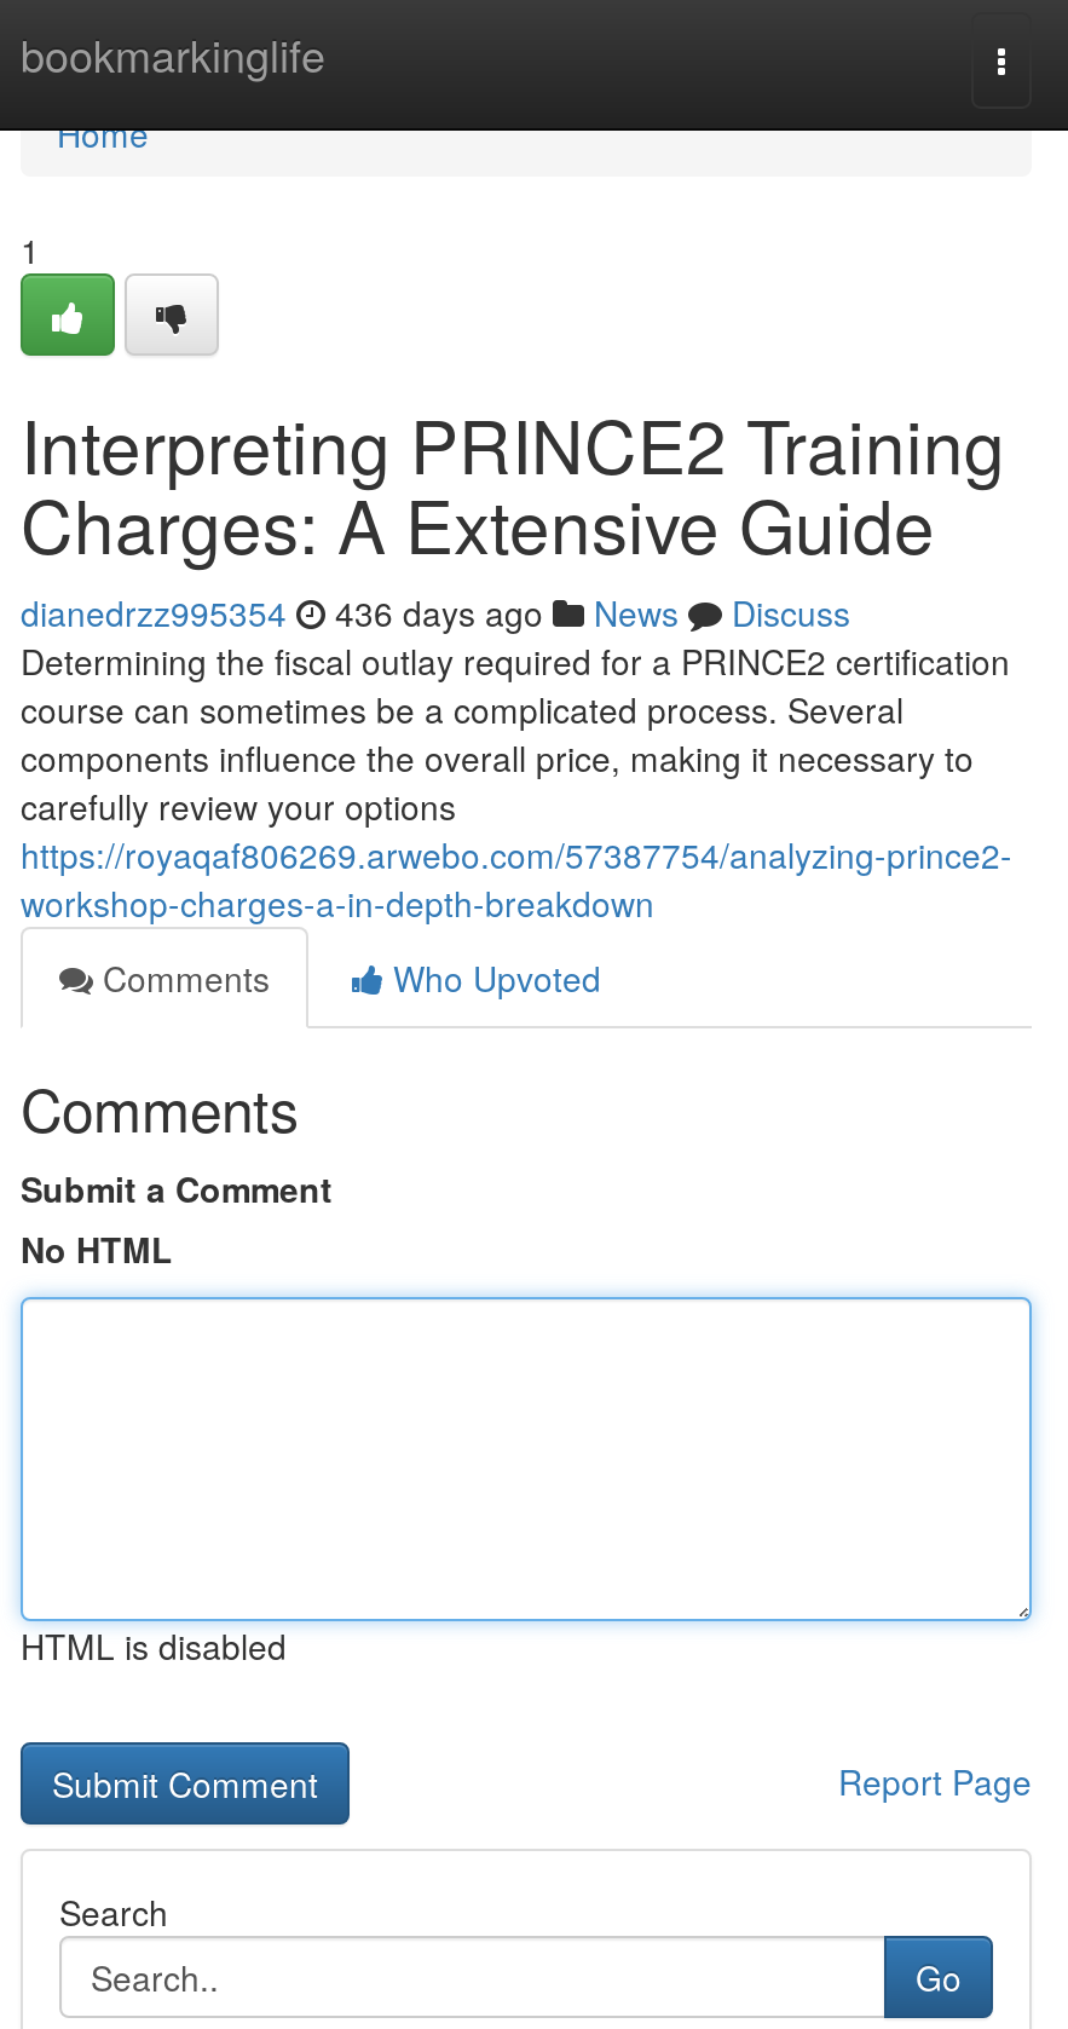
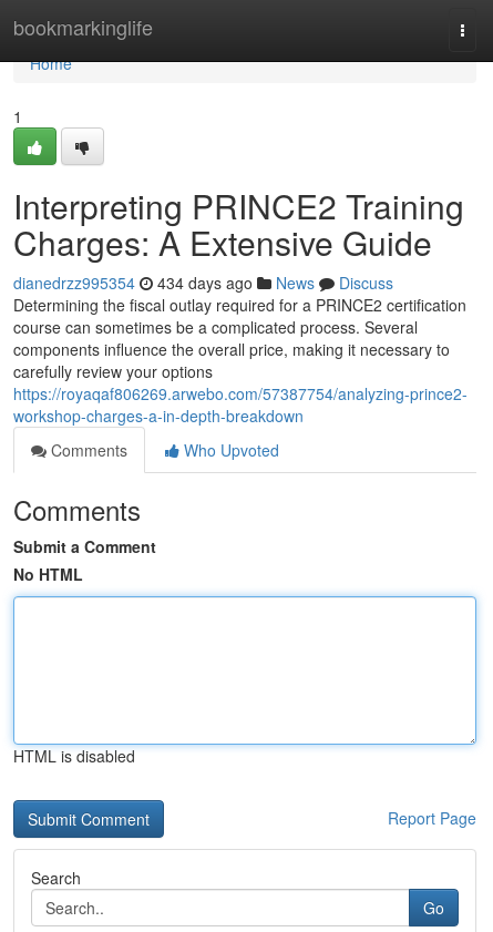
[21,588,850,636] dianedrzz995354 436 days ago News Discuss -> [13,272,393,294] dianedrzz995354 434 days ago News Discuss

